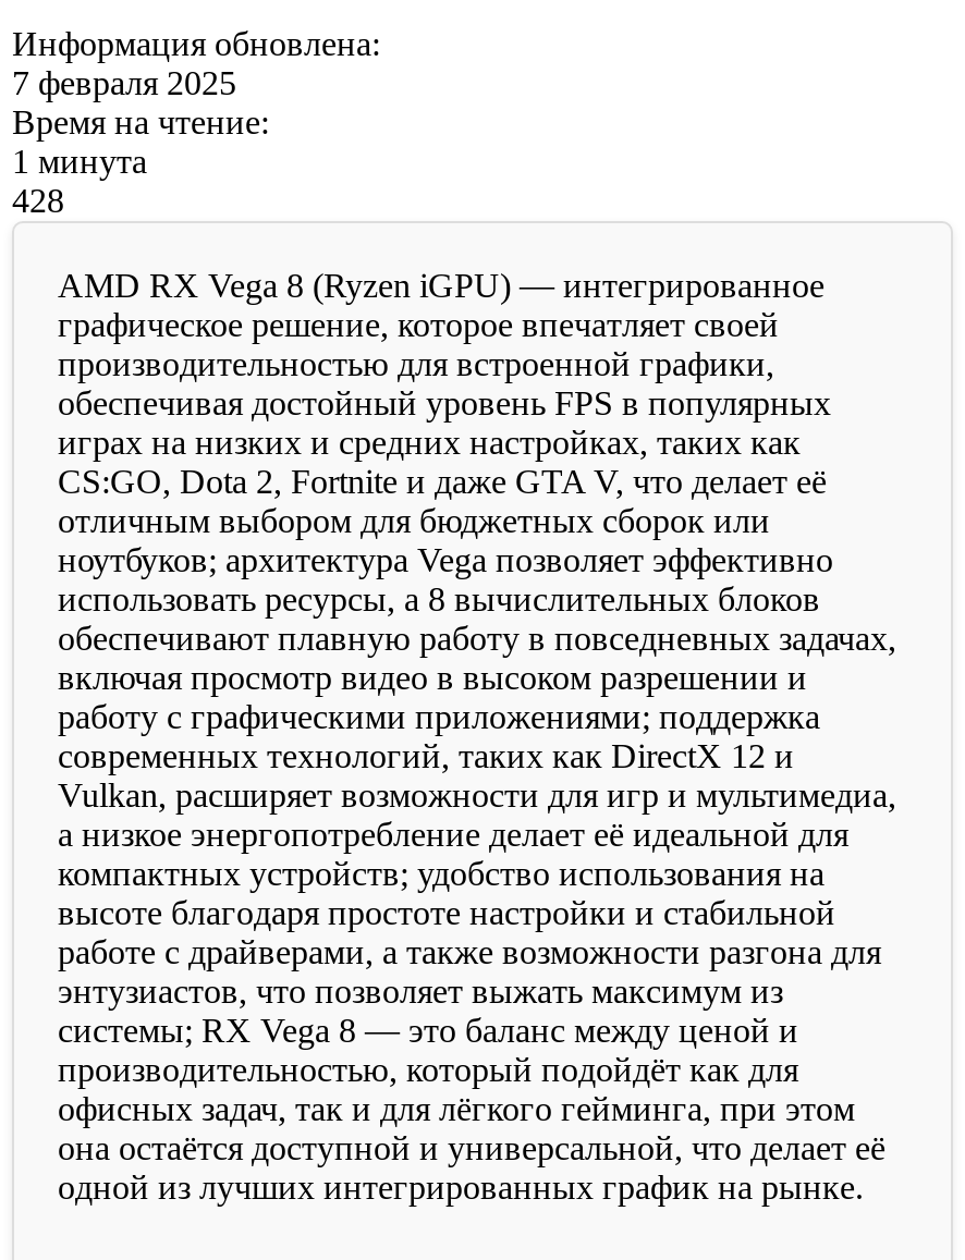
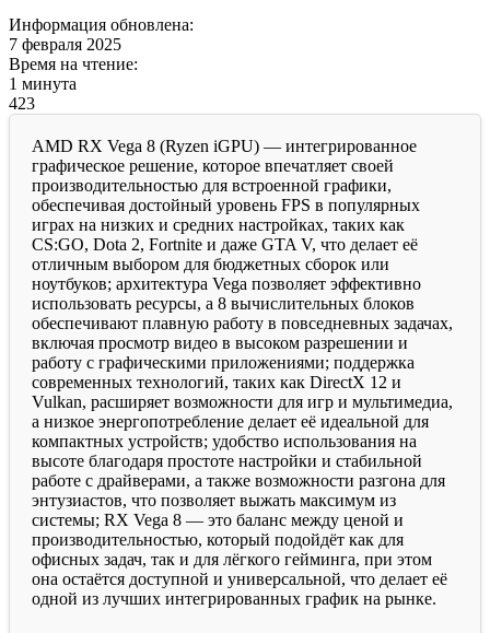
[12,181,64,218] 428 -> [9,94,35,112] 423

